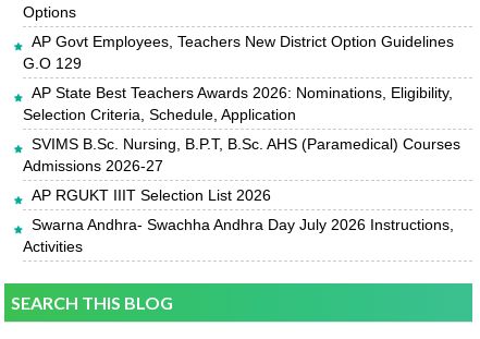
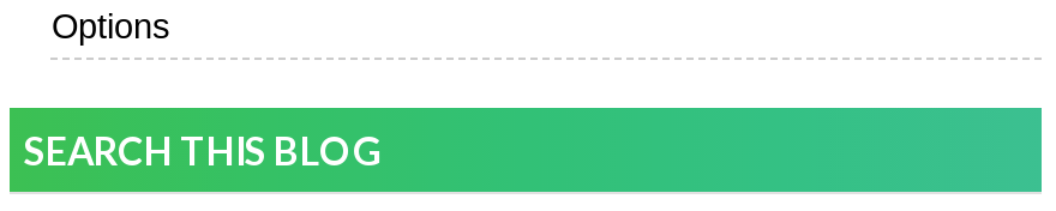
[23,33,460,255] AP Govt Employees, Teachers New District Option Guidelines | G.O 129 | AP State Best Teachers Awards 2026: Nominations, Eligibility, | Selection Criteria, Schedule, Application | SVIMS B.Sc. Nursing, B.P.T, B.Sc. AHS (Paramedical) Courses | Admissions 2026-27 | AP RGUKT IIIT Selection List 2026 | Swarna Andhra- Swachha Andhra Day July 2026 Instructions, | Activities -> none

